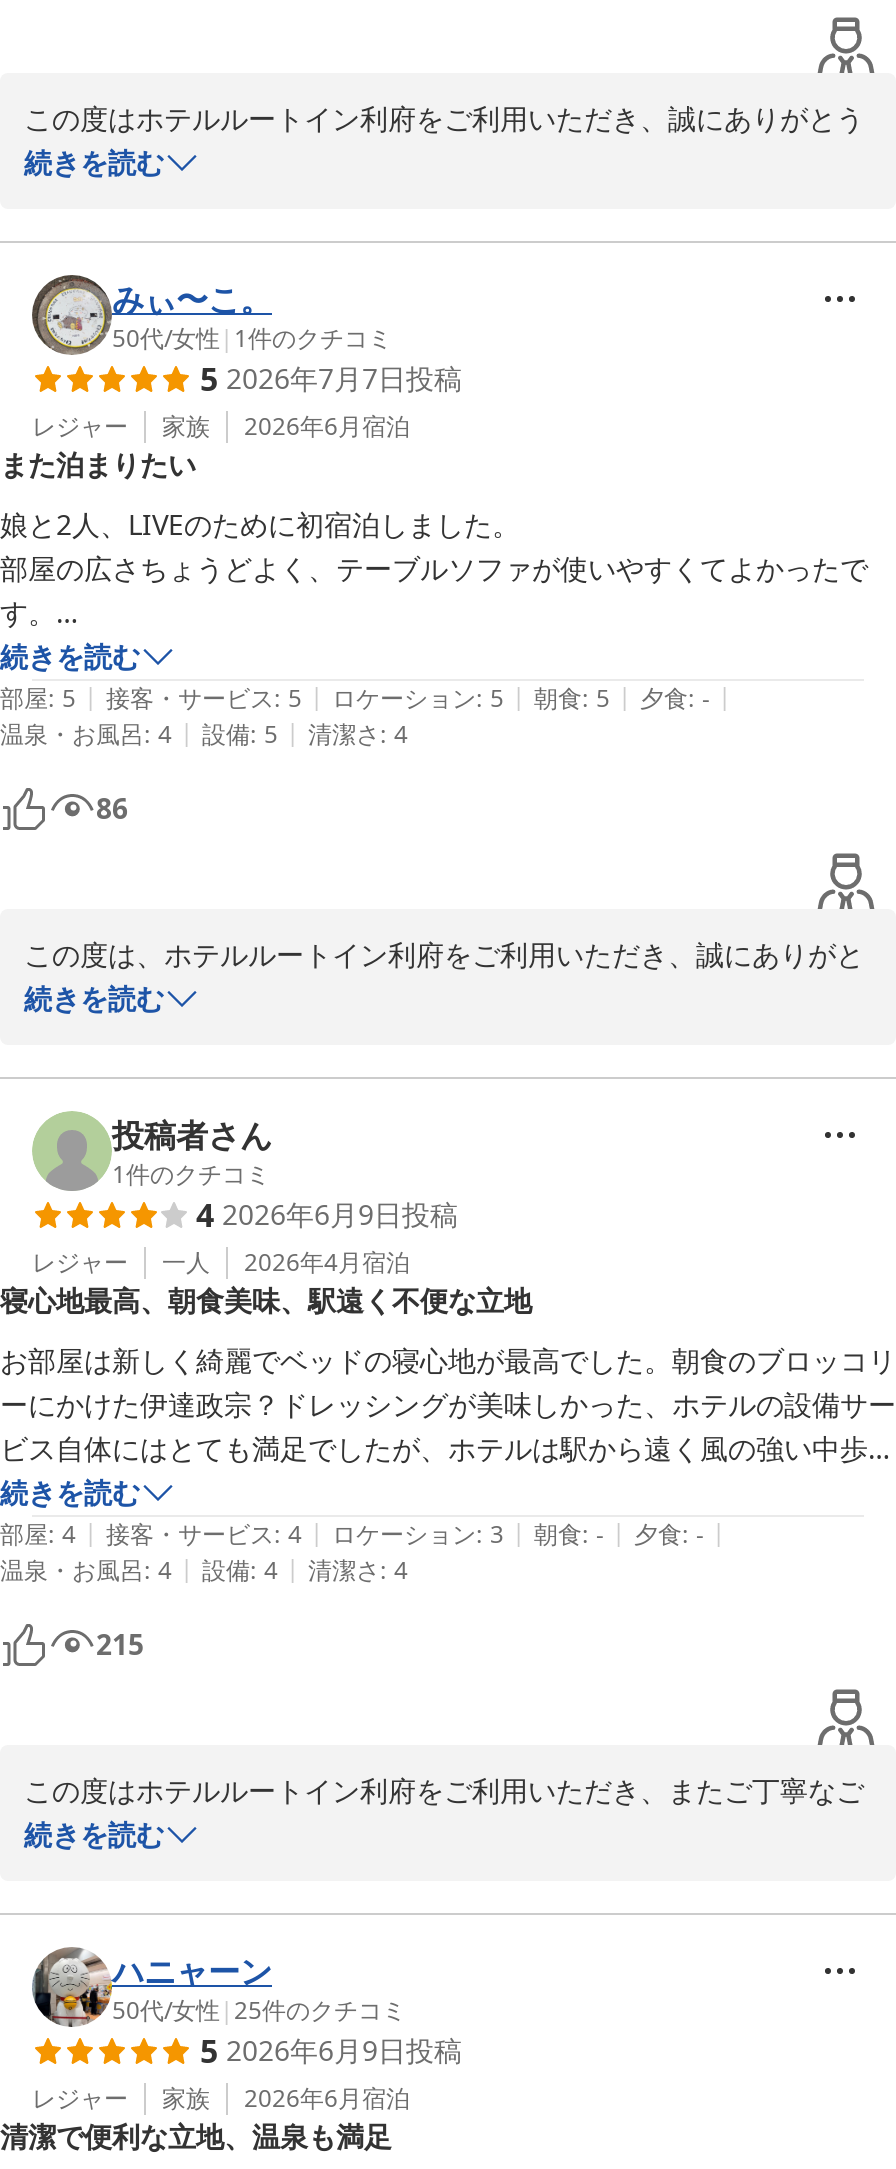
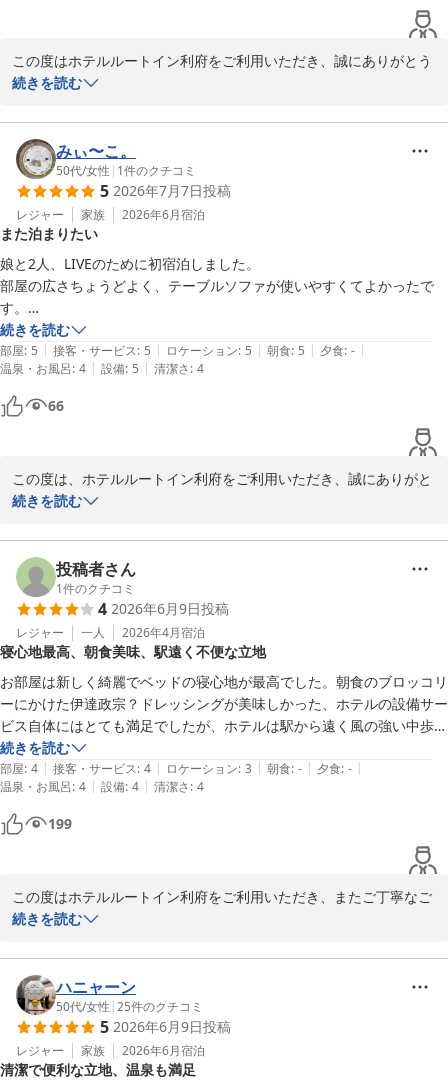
[96,789,128,827] 86 -> [48,396,64,415] 66
[96,1625,144,1663] 215 -> [48,814,72,833] 199

